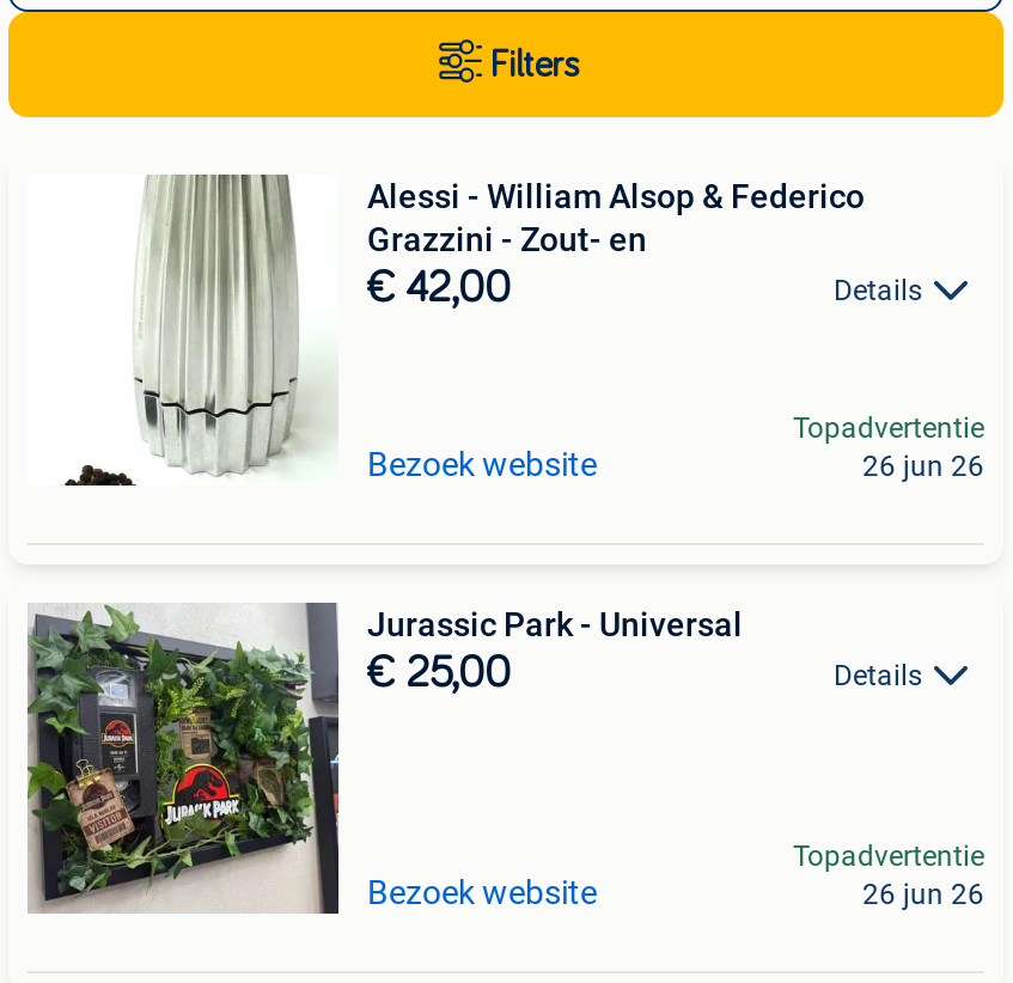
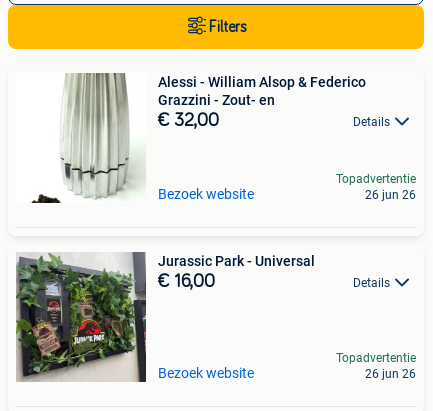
[367,268,511,311] € 42,00 -> [158,112,219,130] € 32,00
[367,653,511,696] € 25,00 -> [158,273,215,291] € 16,00

